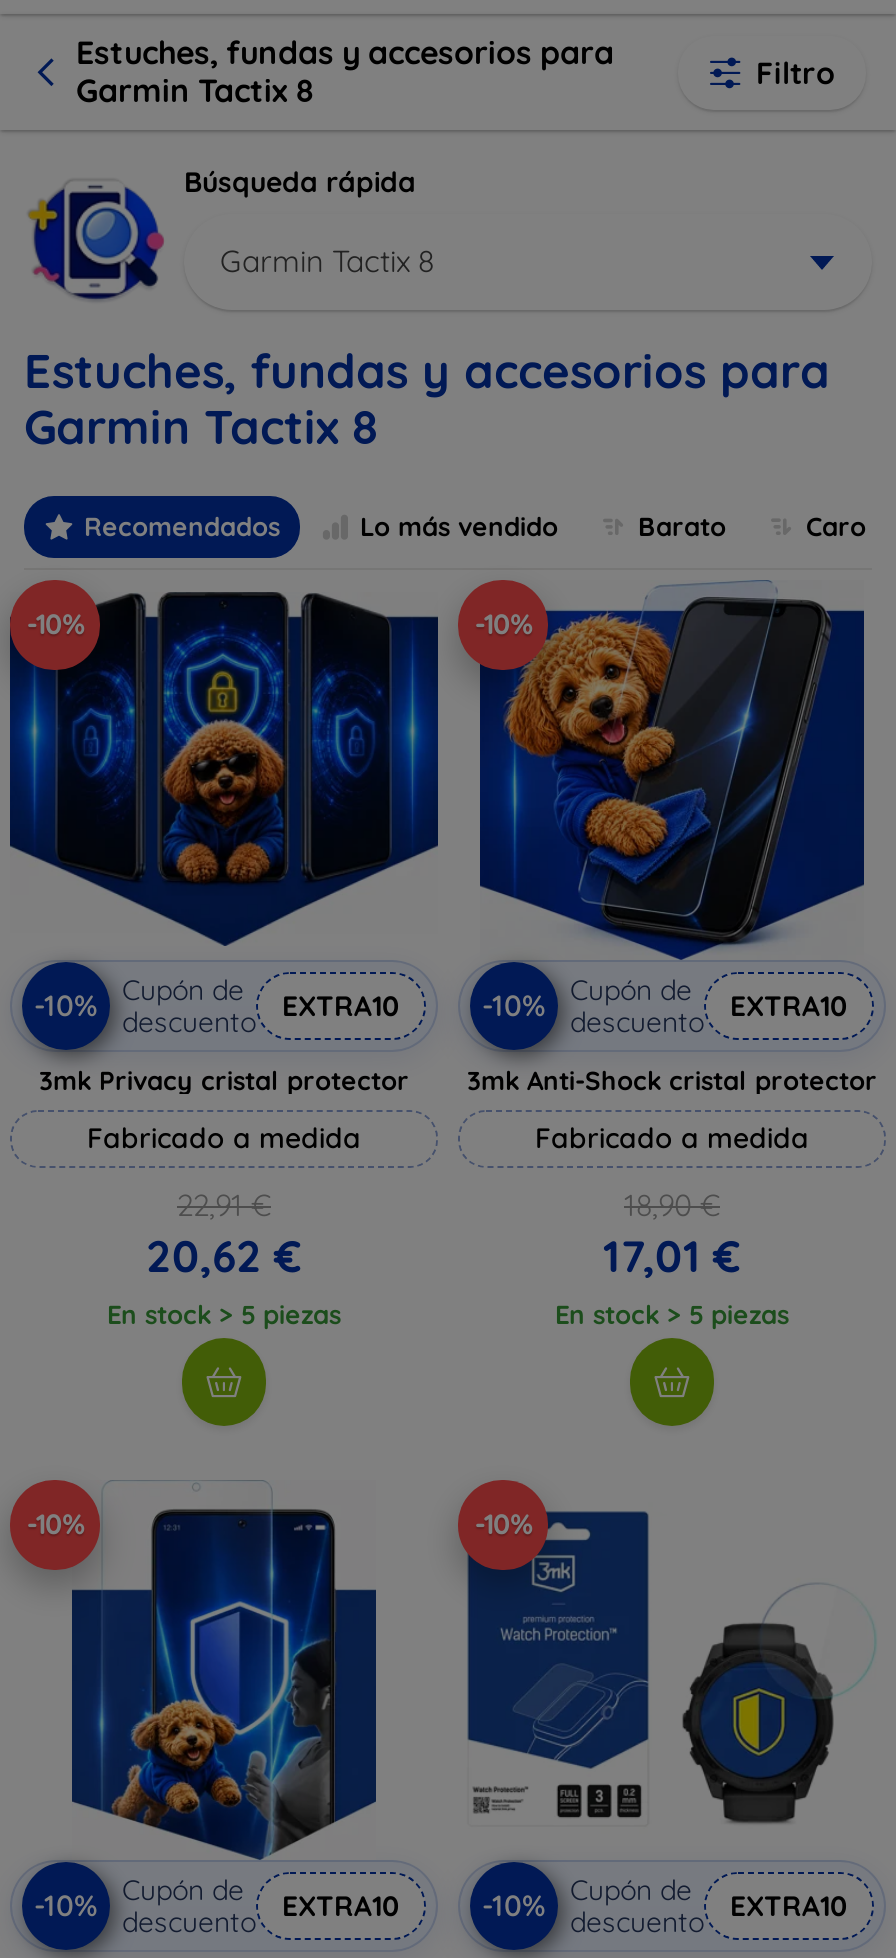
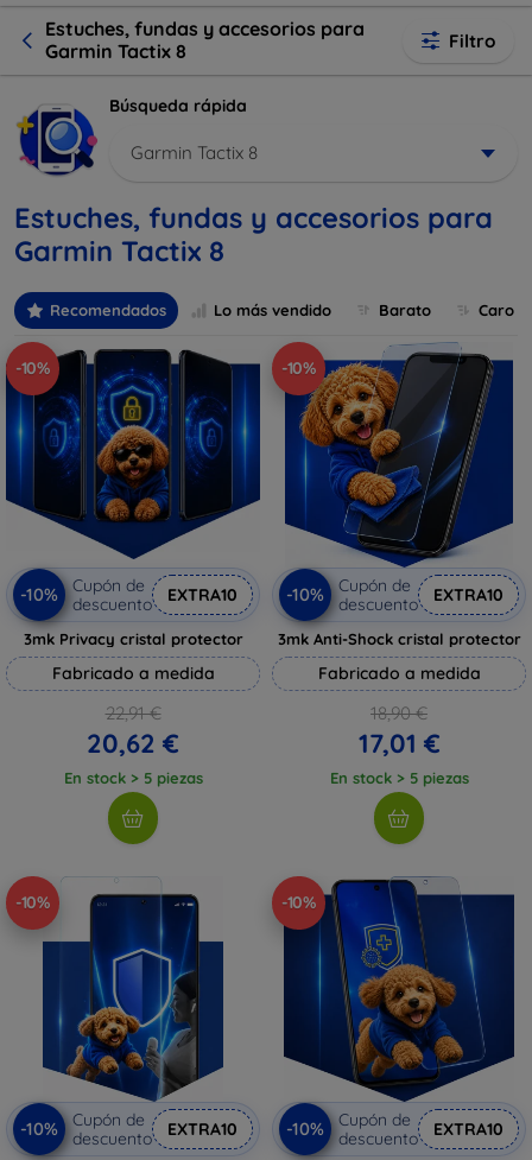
[466,1482,866,1860] [image] -> [278,876,515,1103] [image]

